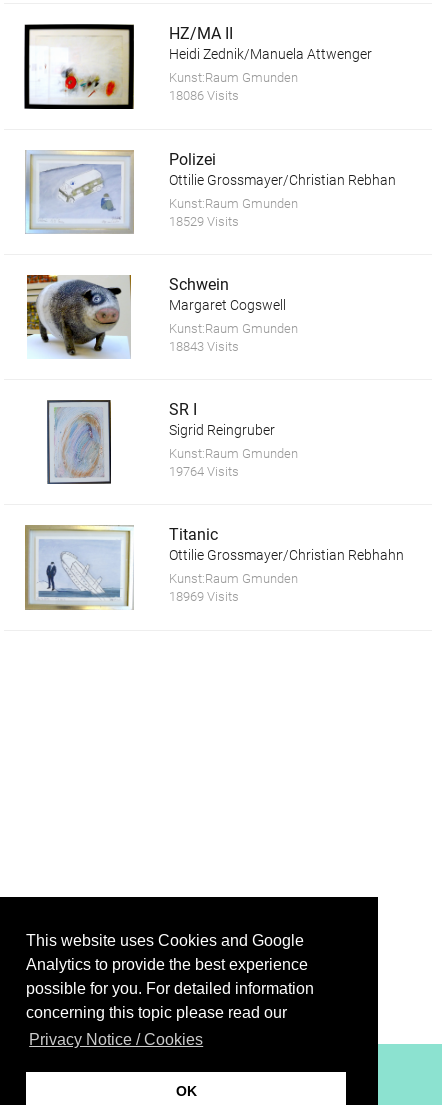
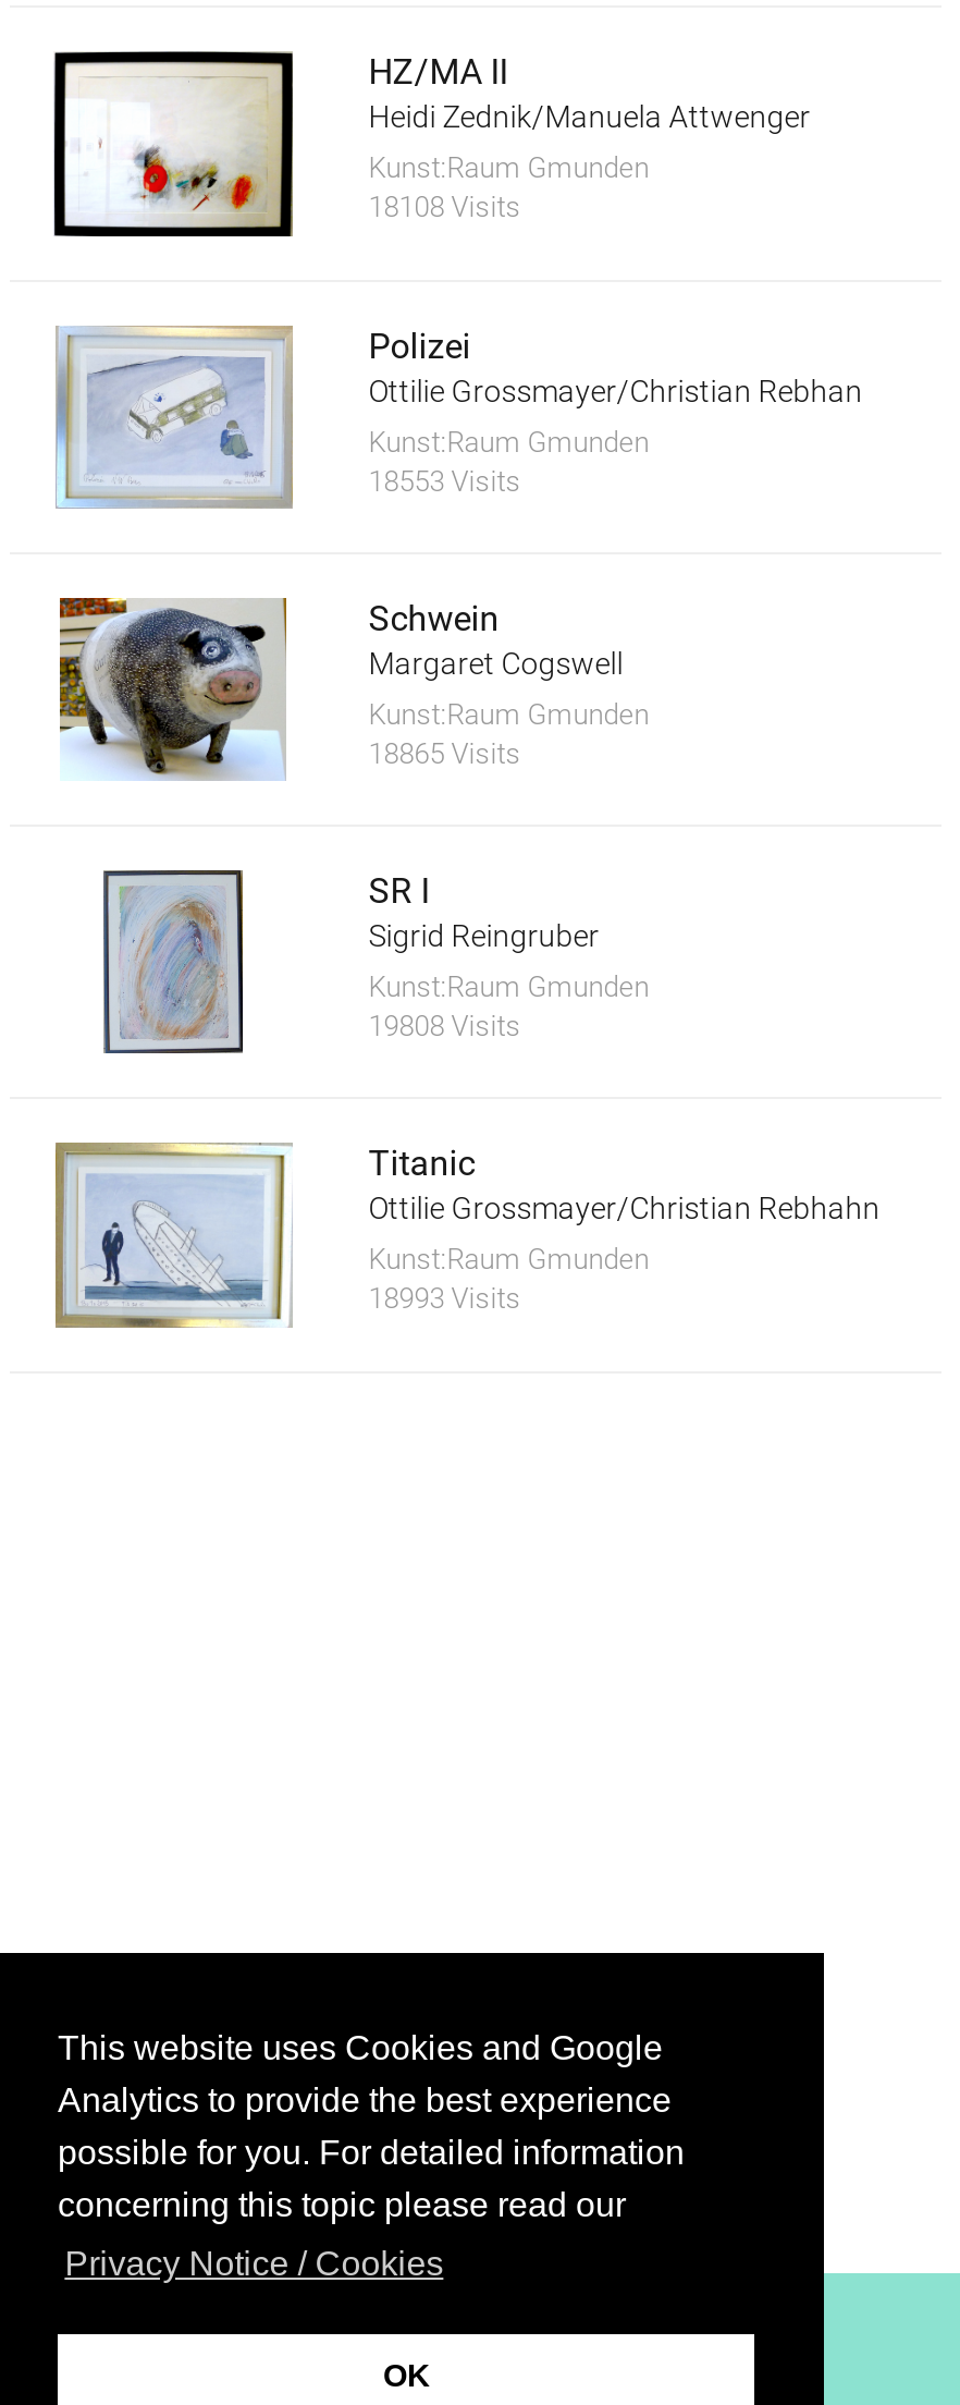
[169,88,239,103] 18086 Visits -> [369,191,521,224] 18108 Visits
[169,213,239,228] 18529 Visits -> [369,464,521,497] 18553 Visits
[169,339,239,354] 18843 Visits -> [369,737,521,770] 18865 Visits
[169,464,239,479] 19764 Visits -> [369,1010,521,1042] 19808 Visits
[169,589,239,604] 18969 Visits -> [369,1282,521,1315] 18993 Visits

